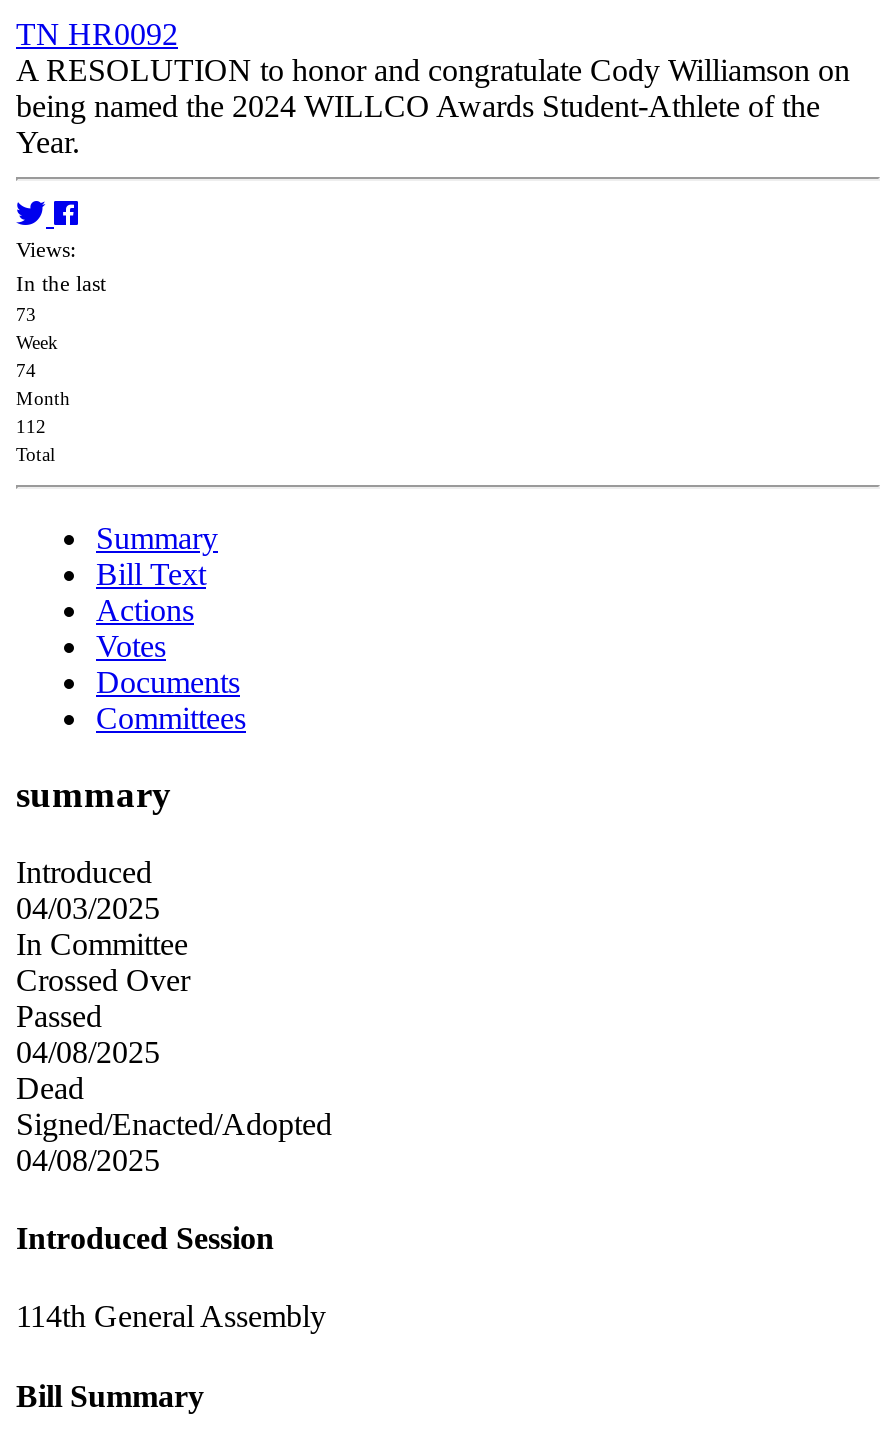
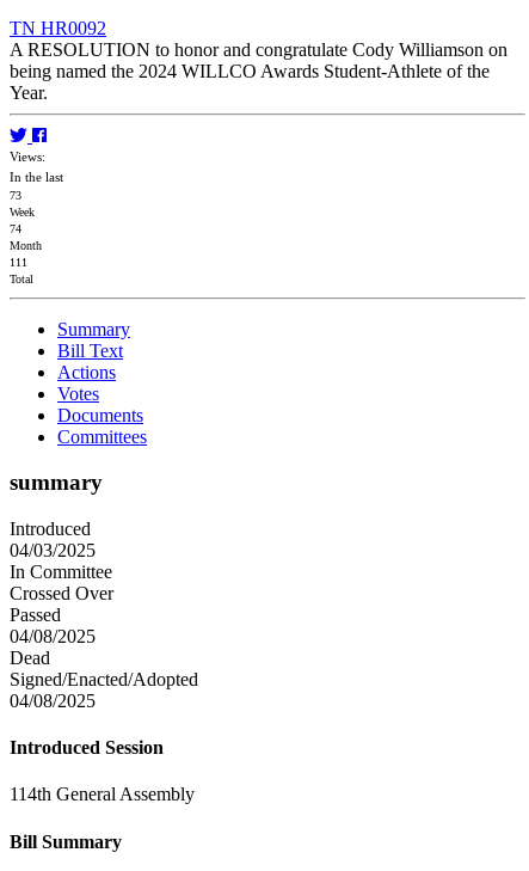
[16,414,46,436] 112 -> [10,255,27,268] 111

